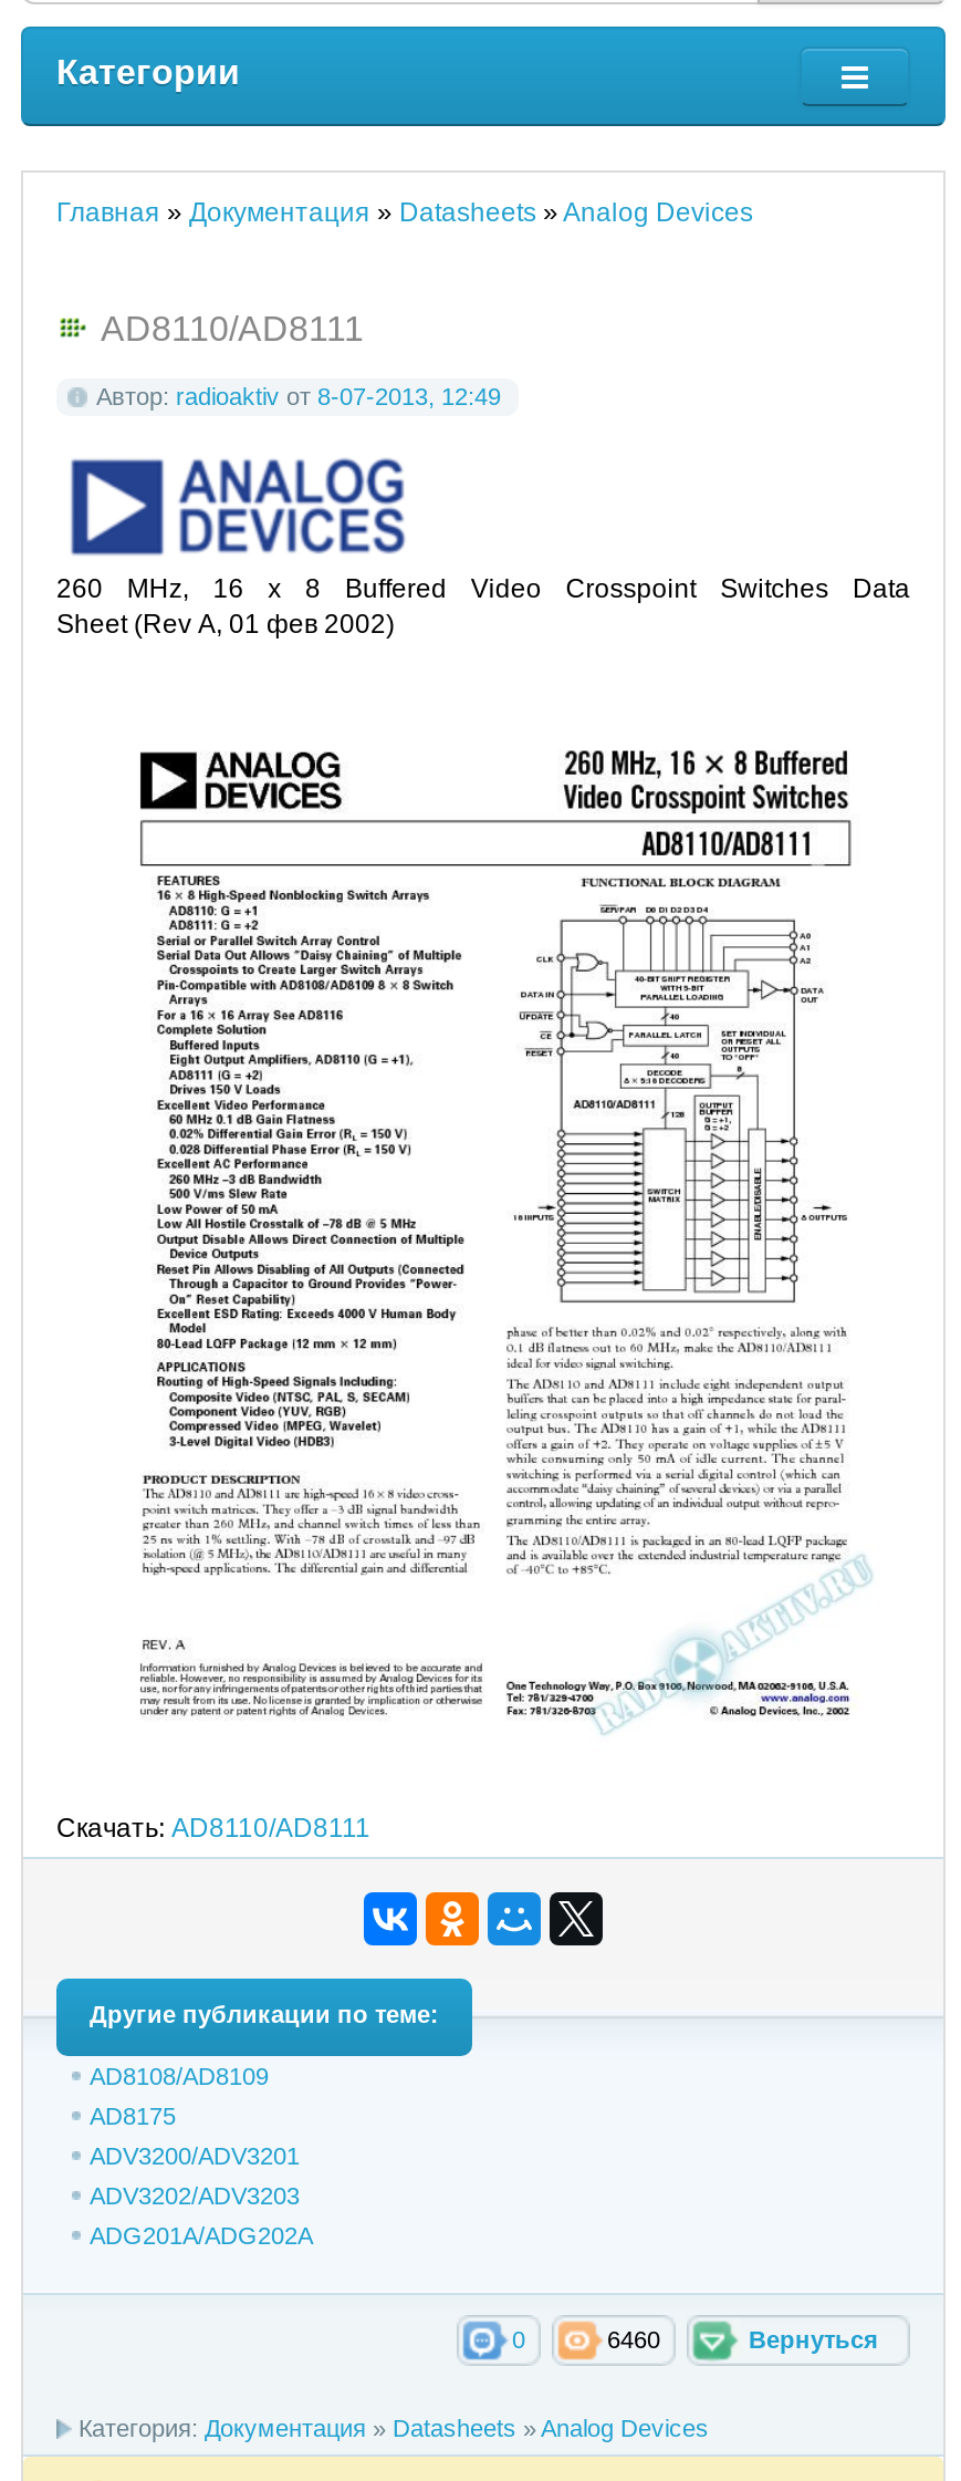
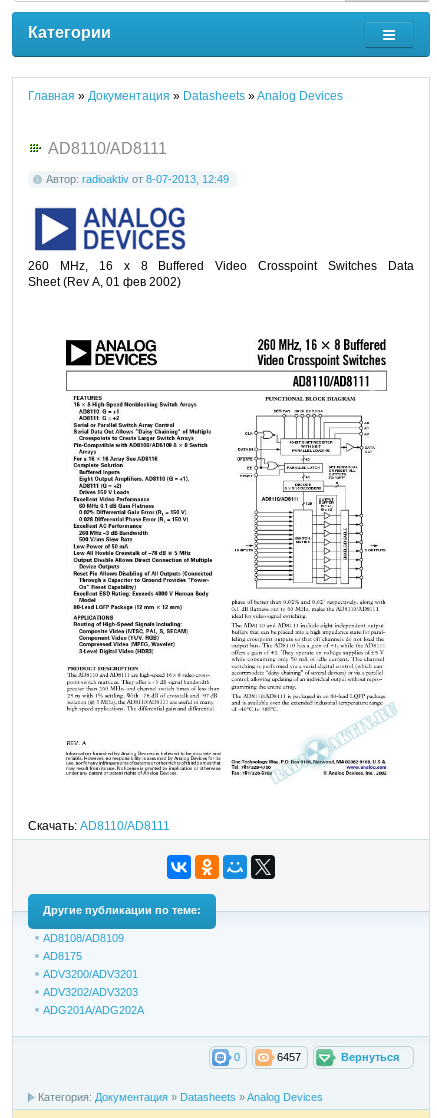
[607,2327,660,2353] 6460 -> [277,1051,301,1063] 6457

